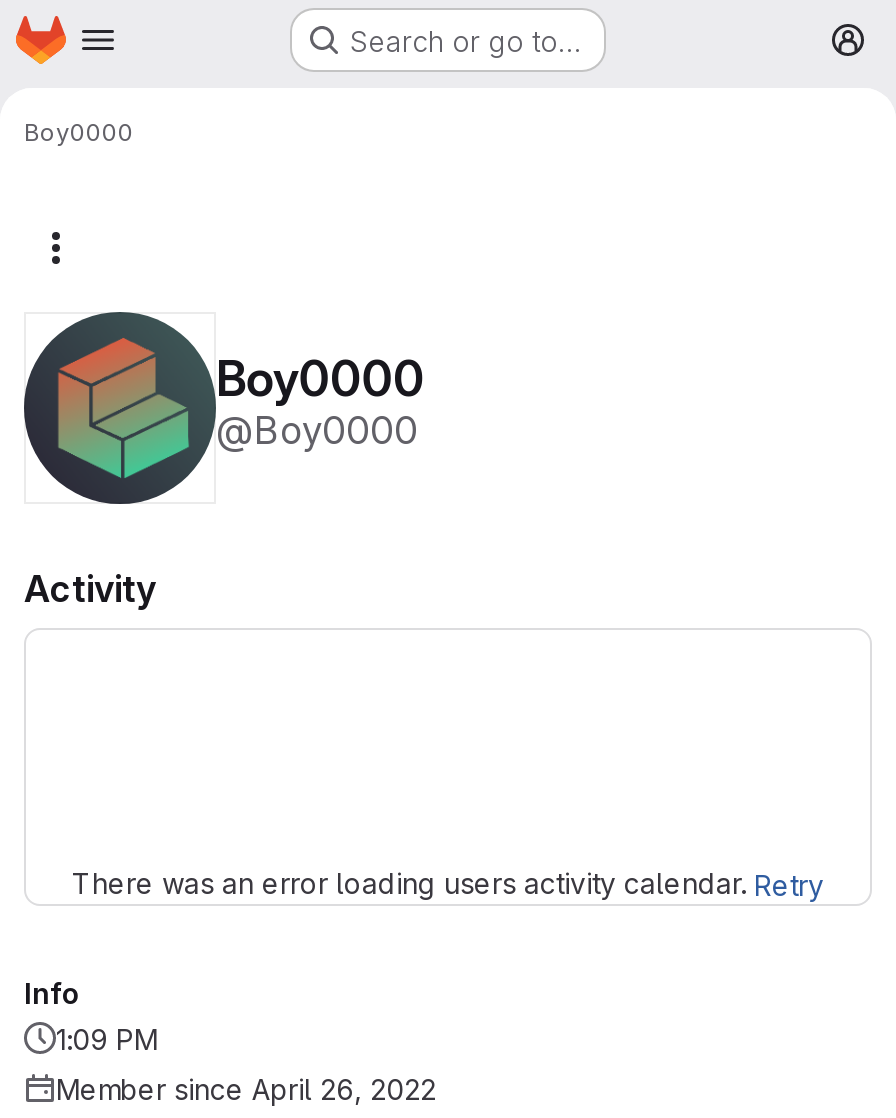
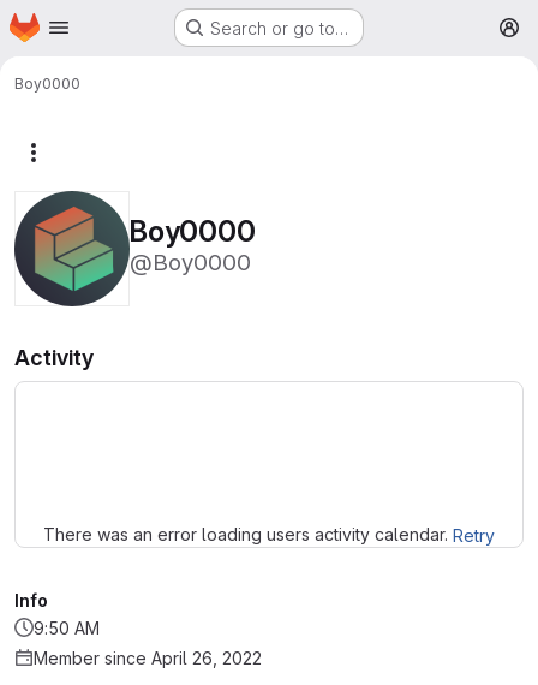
[56,1022,158,1056] 1:09 PM -> [34,618,100,638] 9:50 AM

